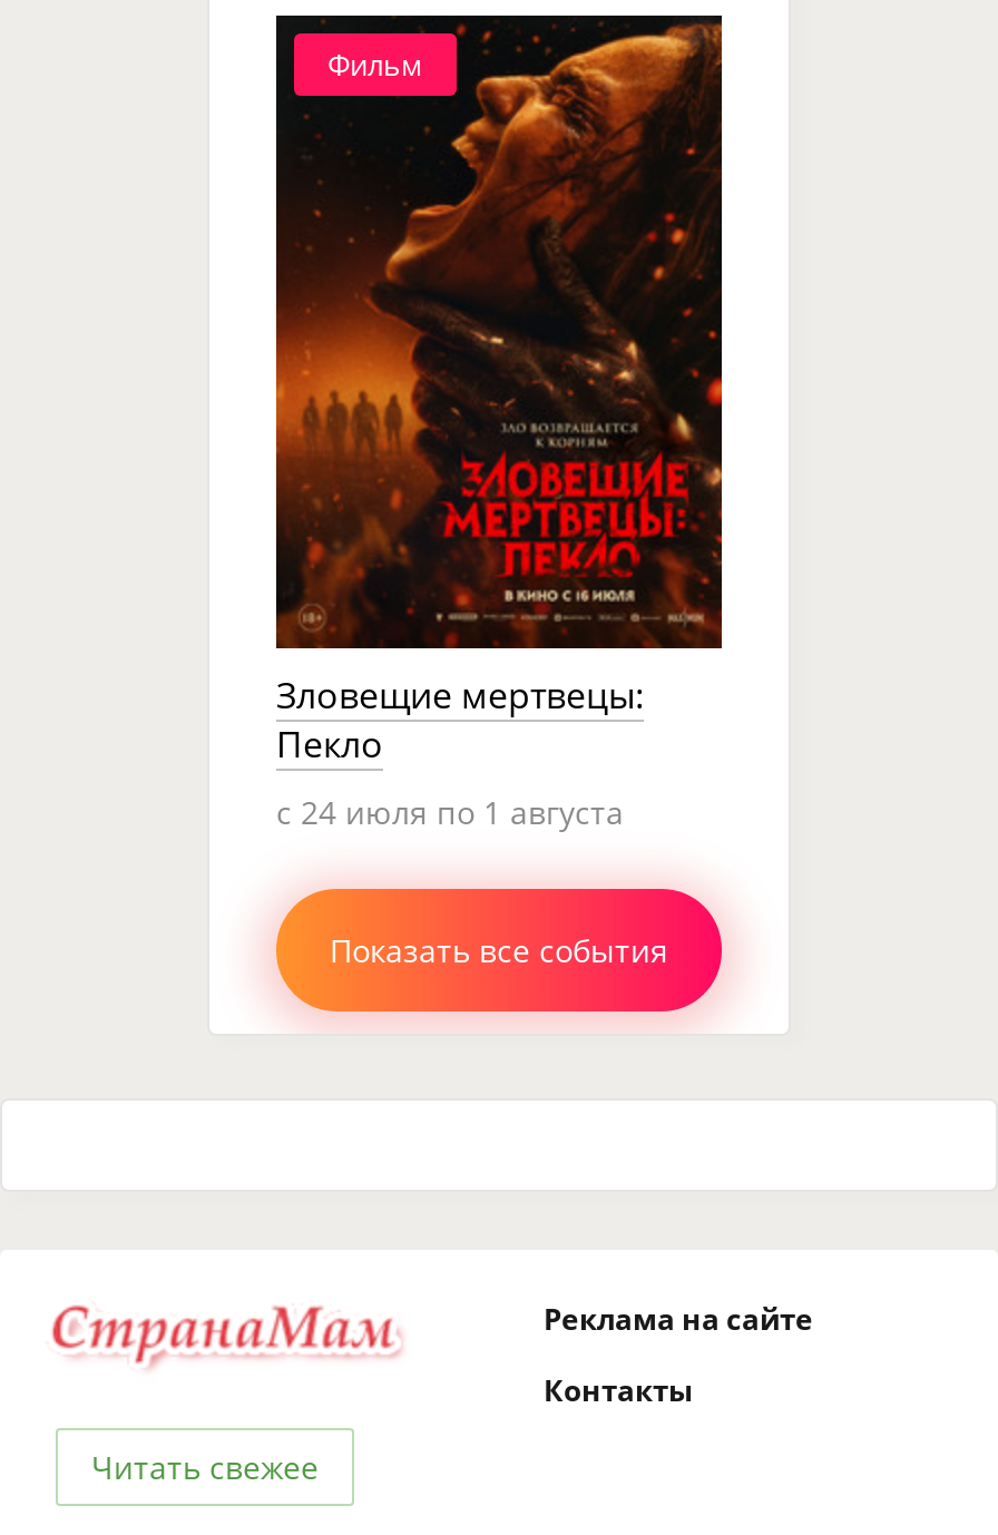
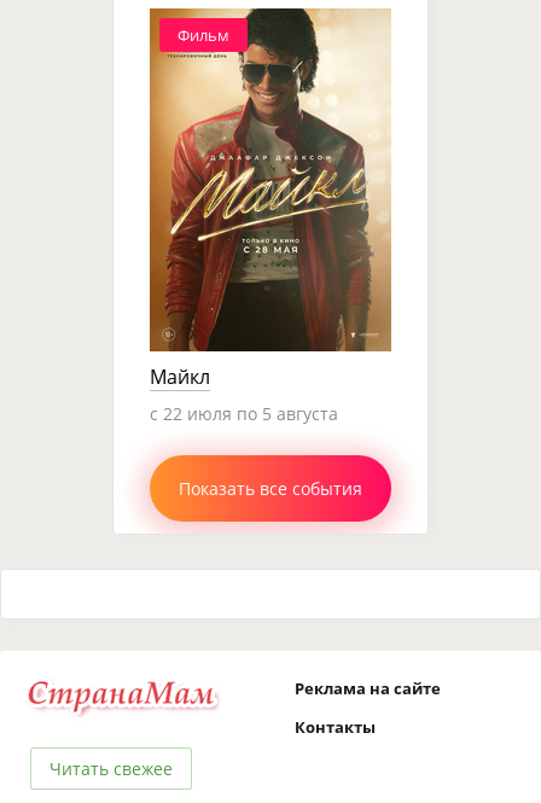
[274,13,724,768] [image] | Зловещие мертвецы: | Пекло -> [149,7,392,390] [image] | Майкл
[276,790,624,832] c 24 июля по 1 августа -> [150,402,338,425] c 22 июля по 5 августа

